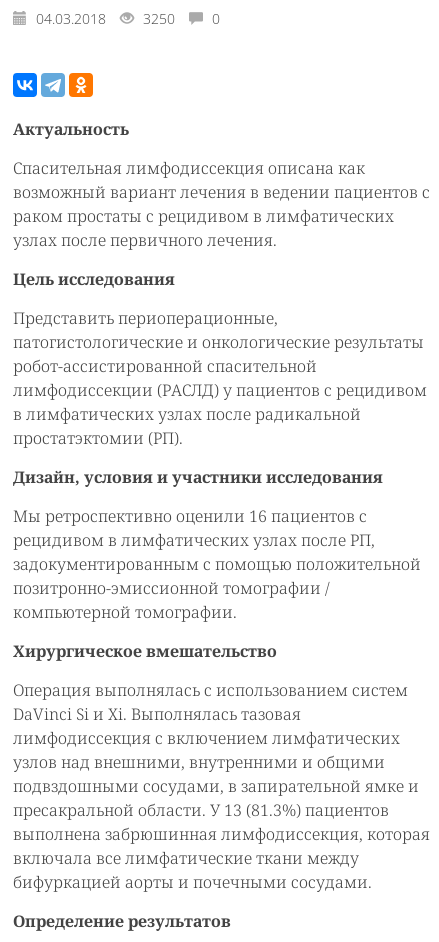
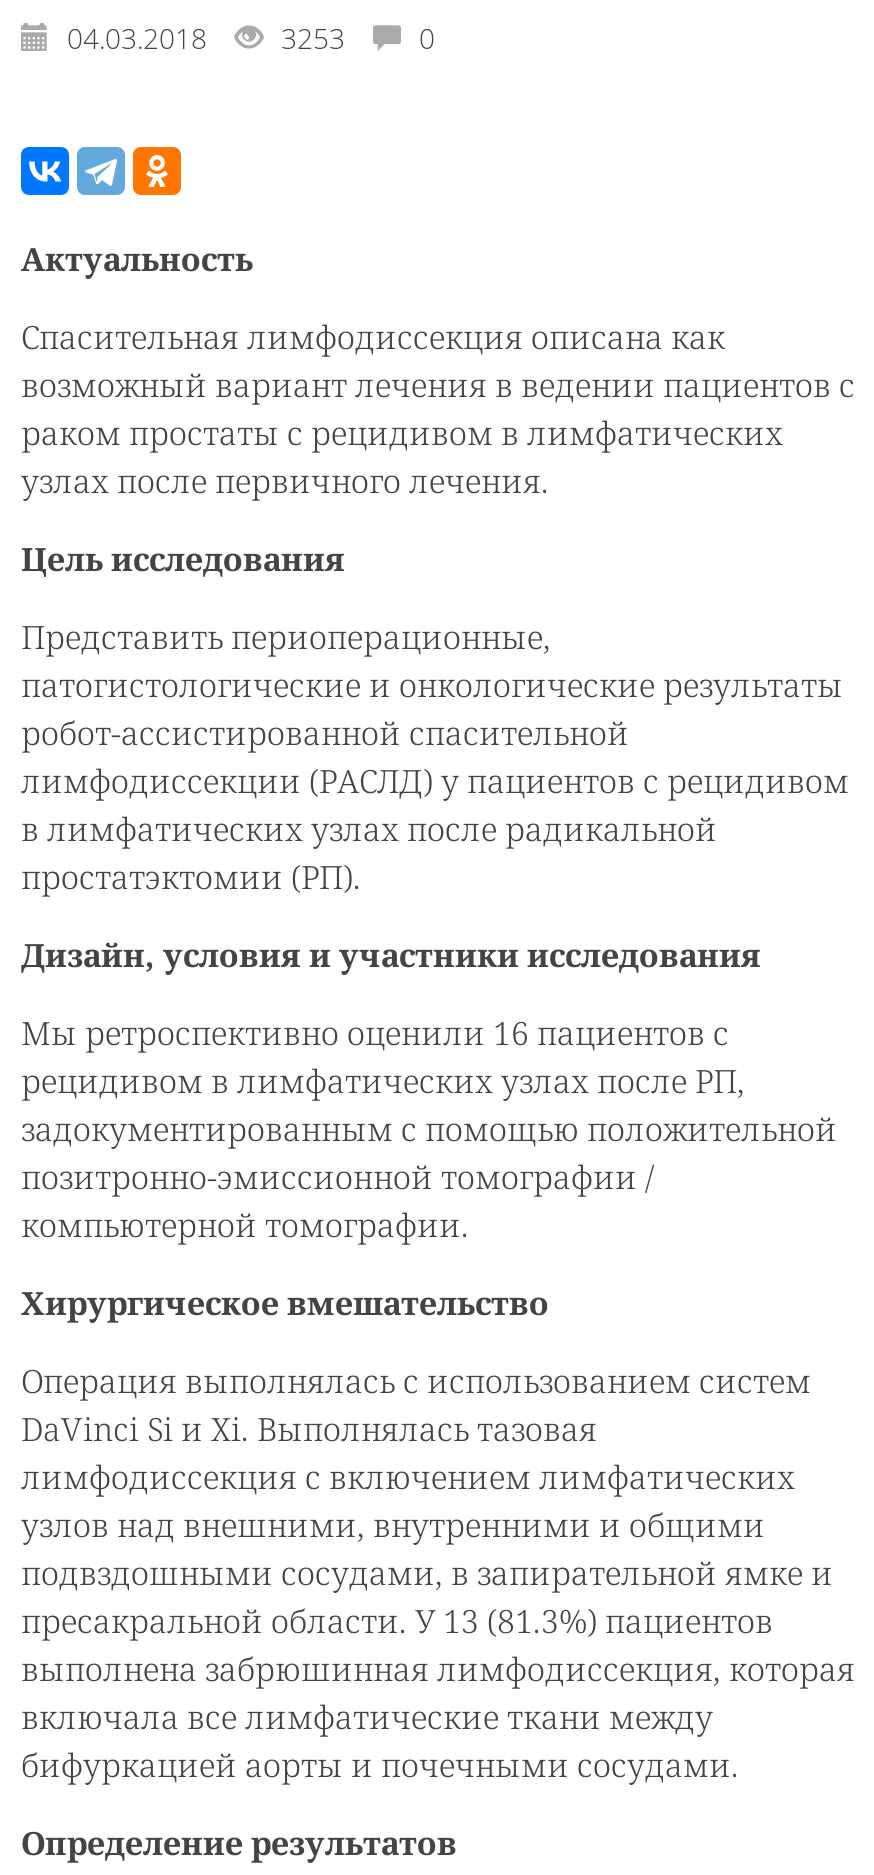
[32,9,220,28] 04.03.2018 3250 0 -> [59,19,435,57] 04.03.2018 3253 0

